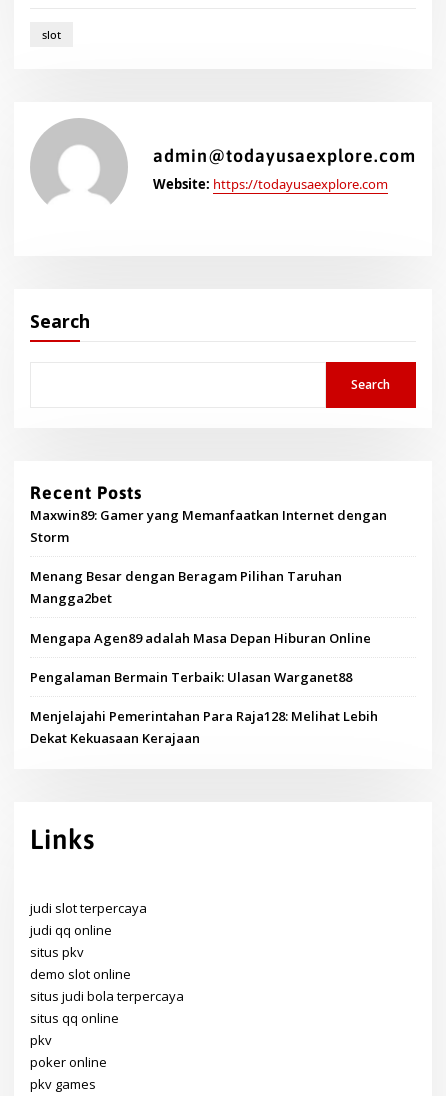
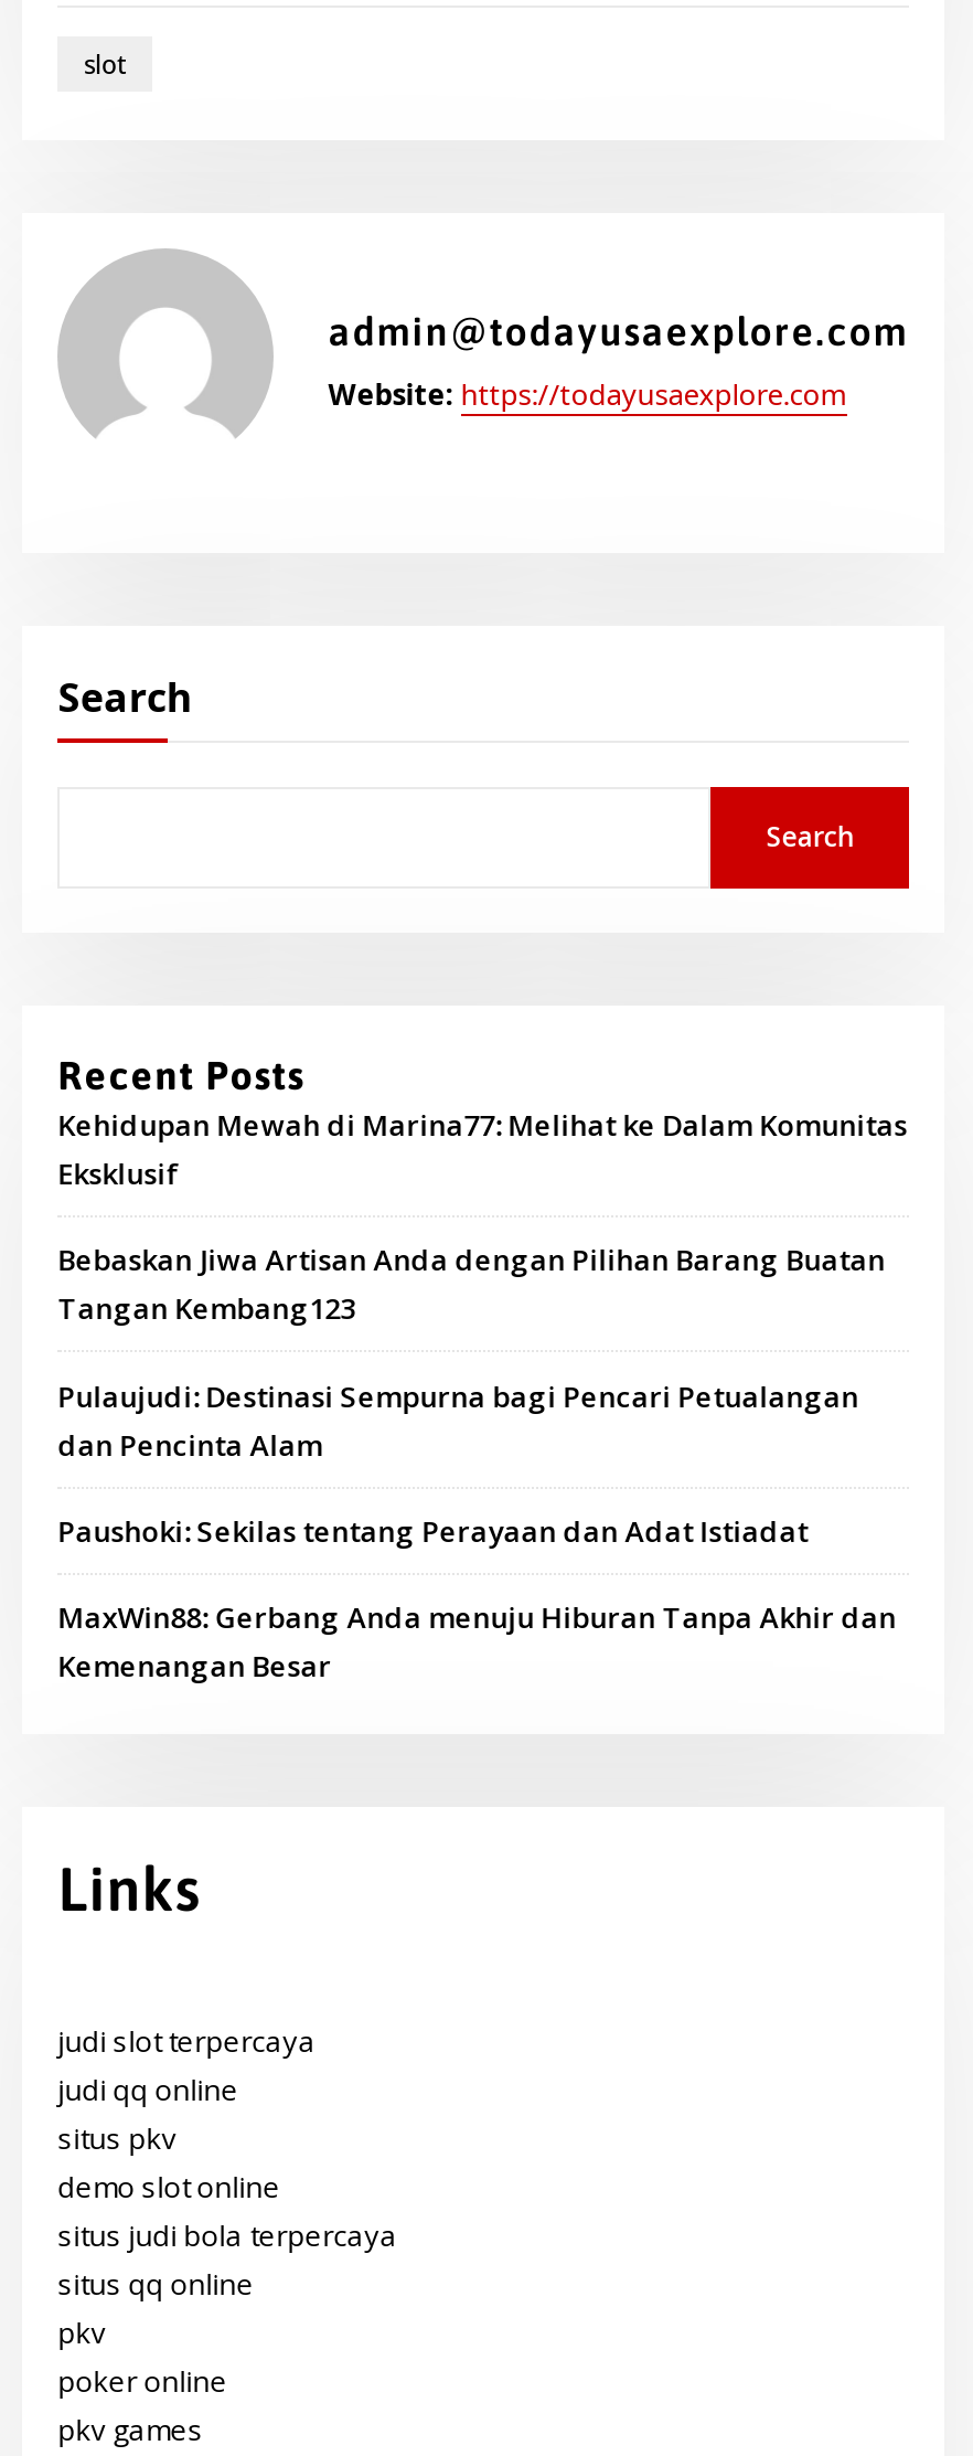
[30,506,387,546] Maxwin89: Gamer yang Memanfaatkan Internet dengan | Storm -> [58,1105,907,1193] Kehidupan Mewah di Marina77: Melihat ke Dalam Komunitas | Eksklusif
[30,567,342,607] Menang Besar dengan Beragam Pilihan Taruhan | Mangga2bet -> [58,1240,885,1329] Bebaskan Jiwa Artisan Anda dengan Pilihan Barang Buatan | Tangan Kembang123
[30,629,371,647] Mengapa Agen89 adalah Masa Depan Hiburan Online -> [58,1376,859,1464] Pulaujudi: Destinasi Sempurna bagi Pencari Petualangan | dan Pencinta Alam
[30,668,352,686] Pengalaman Bermain Terbaik: Ulasan Warganet88 -> [58,1511,808,1550] Paushoki: Sekilas tentang Perayaan dan Adat Istiadat
[30,707,378,747] Menjelajahi Pemerintahan Para Raja128: Melihat Lebih | Dekat Kekuasaan Kerajaan -> [58,1597,896,1686] MaxWin88: Gerbang Anda menuju Hiburan Tanpa Akhir dan | Kemenangan Besar

